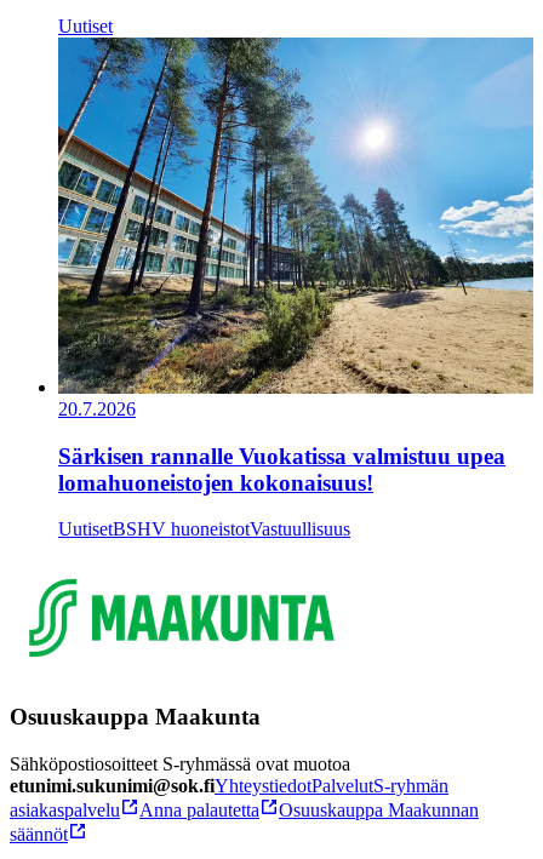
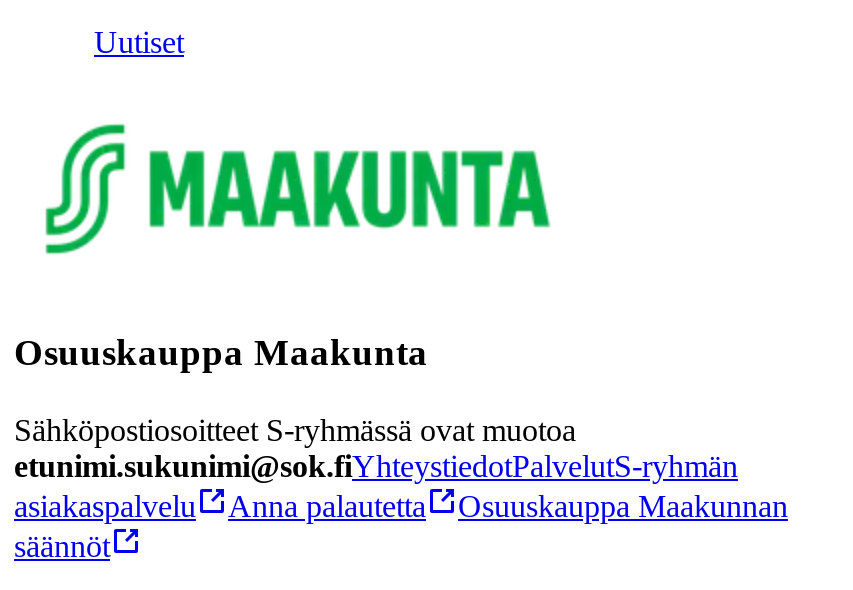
[57,36,535,540] [image] | 20.7.2026 | Särkisen rannalle Vuokatissa valmistuu upea | lomahuoneistojen kokonaisuus! | UutisetBSHV huoneistotVastuullisuus -> none

